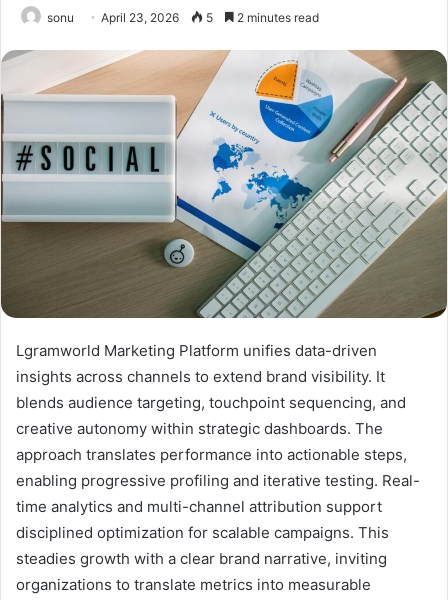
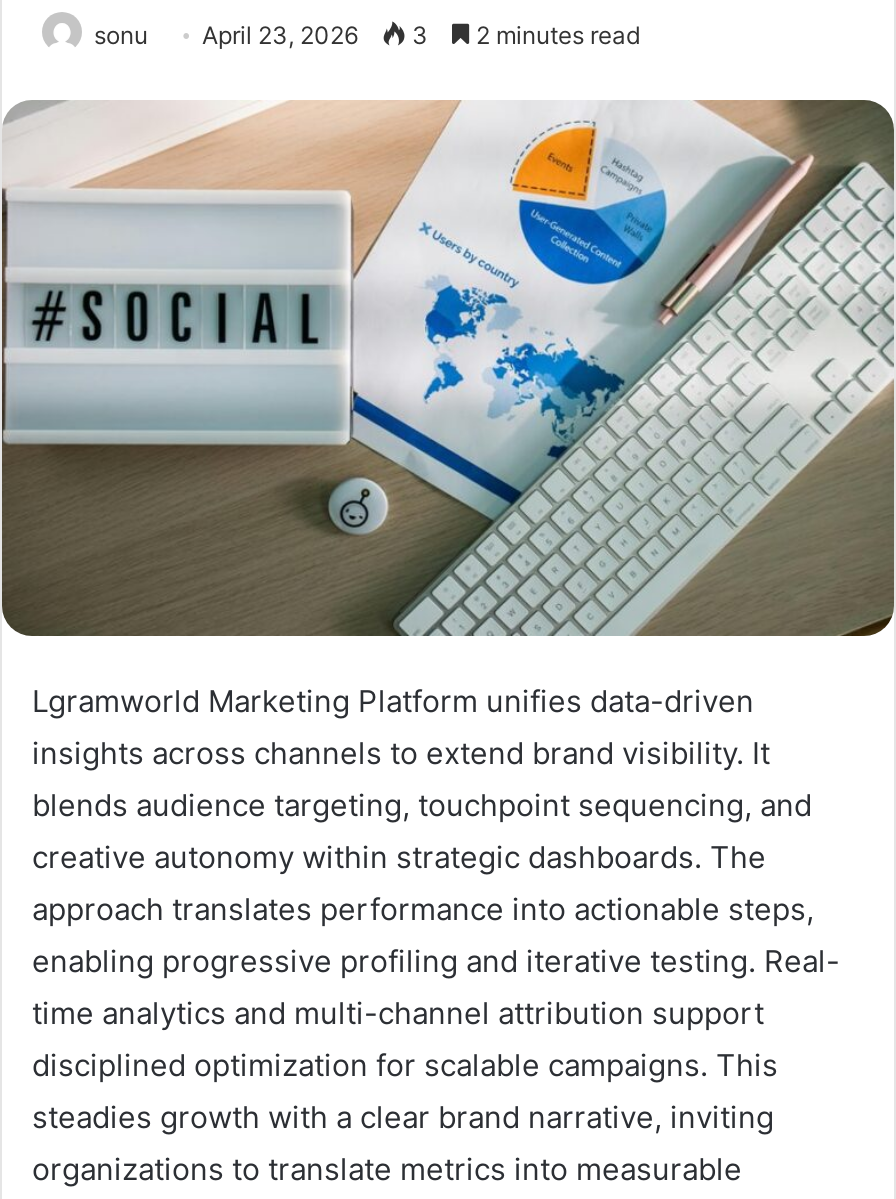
[47,10,319,25] sonu April 23, 2026 5 2 minutes read -> [94,19,640,49] sonu April 23, 2026 3 2 minutes read

